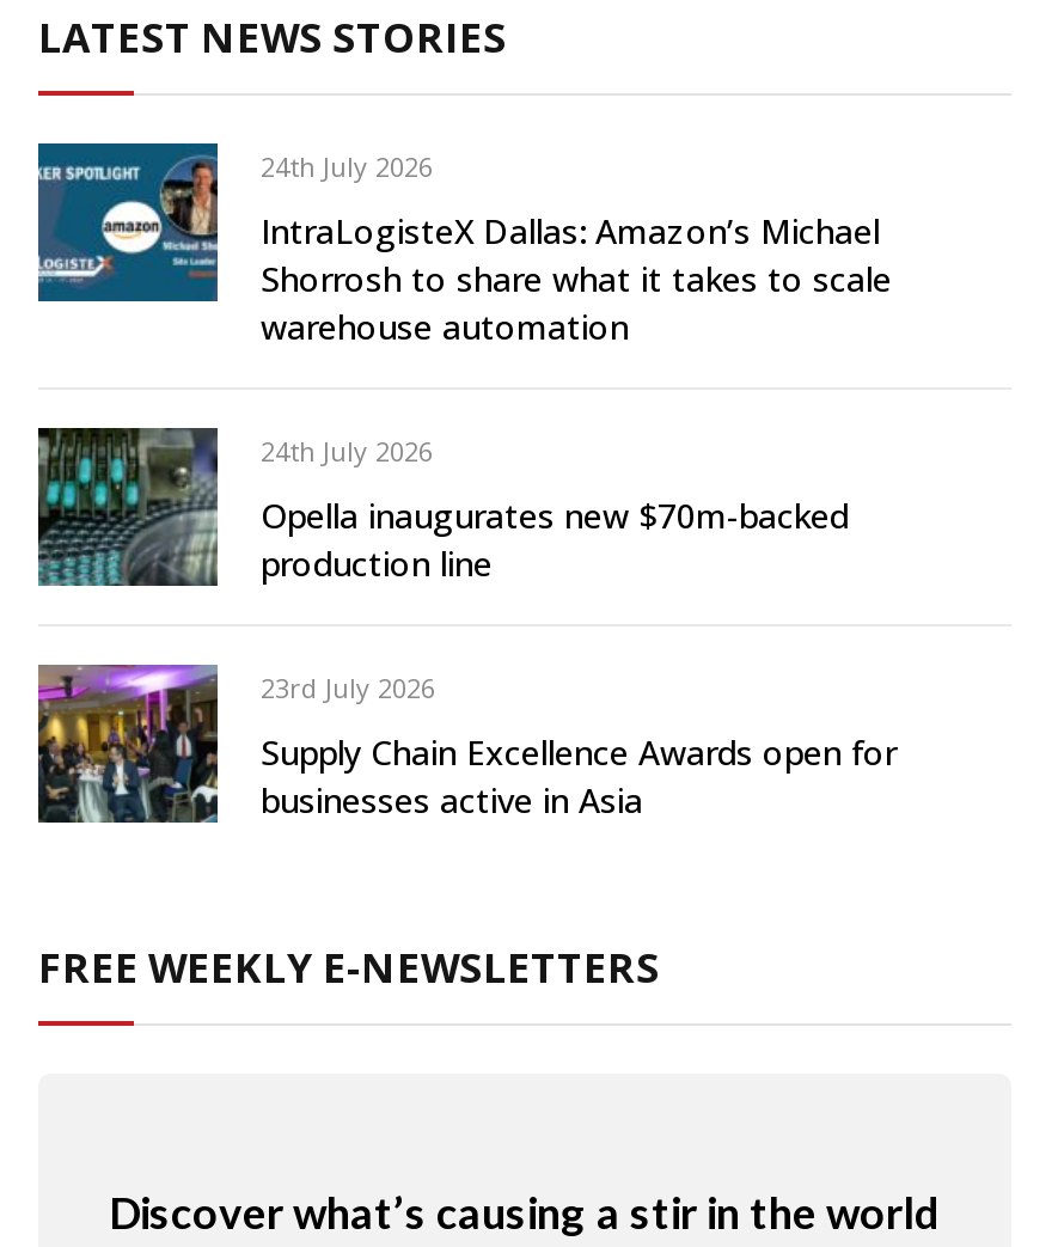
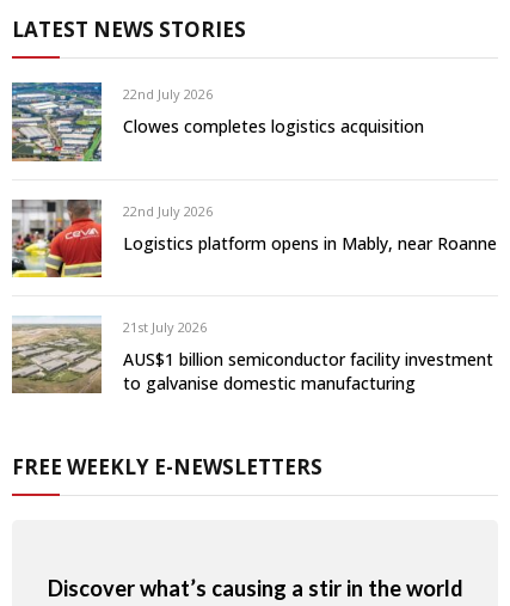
[38,141,433,304] [image] | 24th July 2026 -> [11,81,213,163] [image] | 22nd July 2026
[261,209,892,350] IntraLogisteX Dallas: Amazon’s Michael | Shorrosh to share what it takes to scale | warehouse automation -> [123,115,424,138] Clowes completes logistics acquisition
[36,426,433,588] [image] | 24th July 2026 -> [12,198,213,278] [image] | 22nd July 2026
[261,494,849,587] Opella inaugurates new $70m-backed | production line -> [123,232,497,254] Logistics platform opens in Mably, near Roanne
[36,662,435,825] [image] | 23rd July 2026 -> [11,316,207,396] [image] | 21st July 2026
[261,730,897,824] Supply Chain Excellence Awards open for | businesses active in Asia -> [123,348,493,394] AUS$1 billion semiconductor facility investment | to galvanise domestic manufacturing

